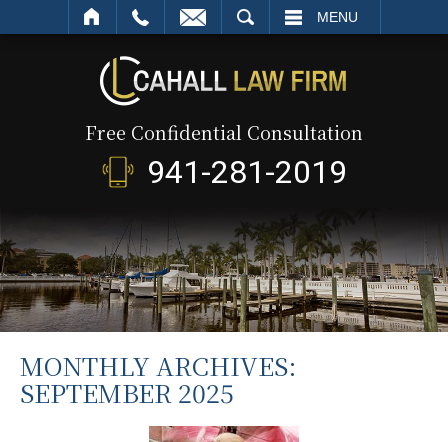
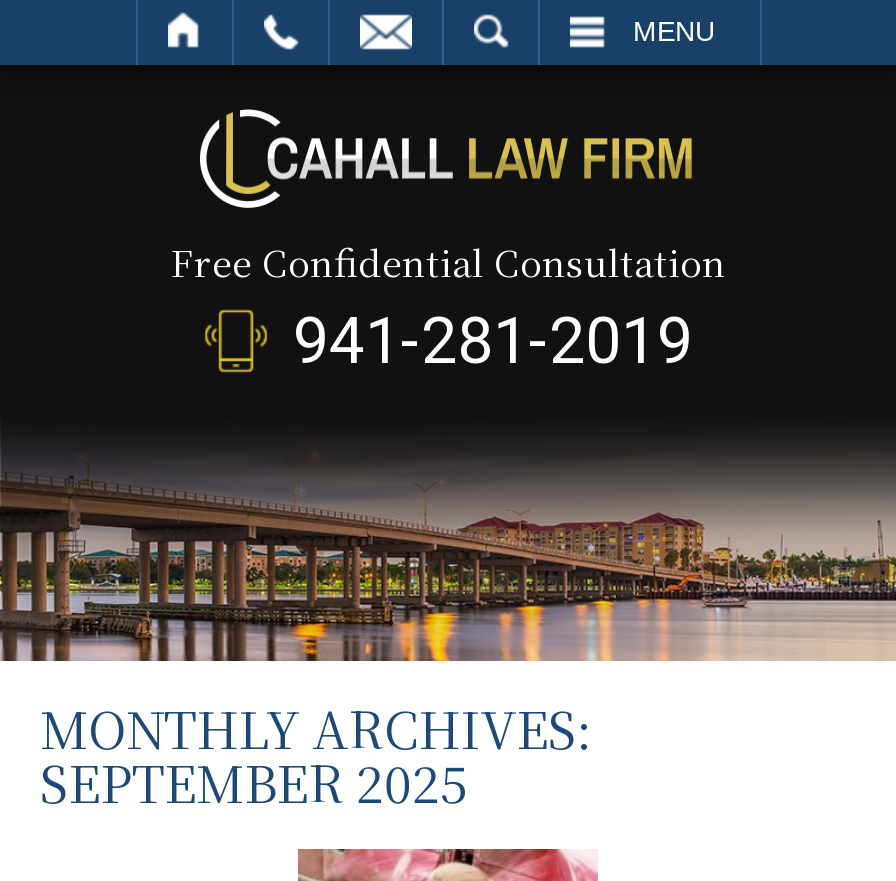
[3,231,445,333] [image] -> [6,457,890,663] [image]

